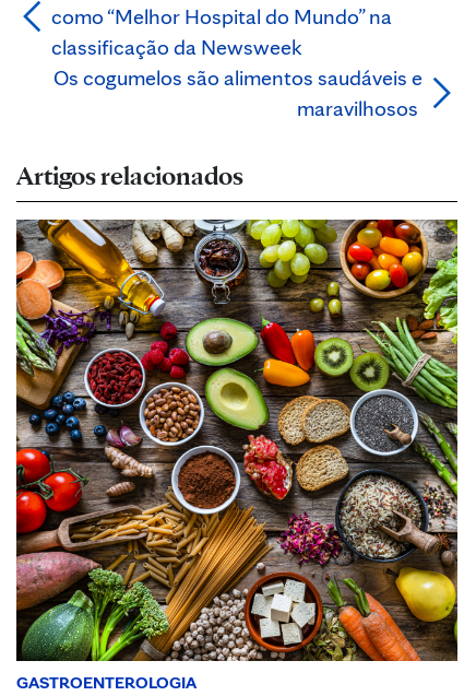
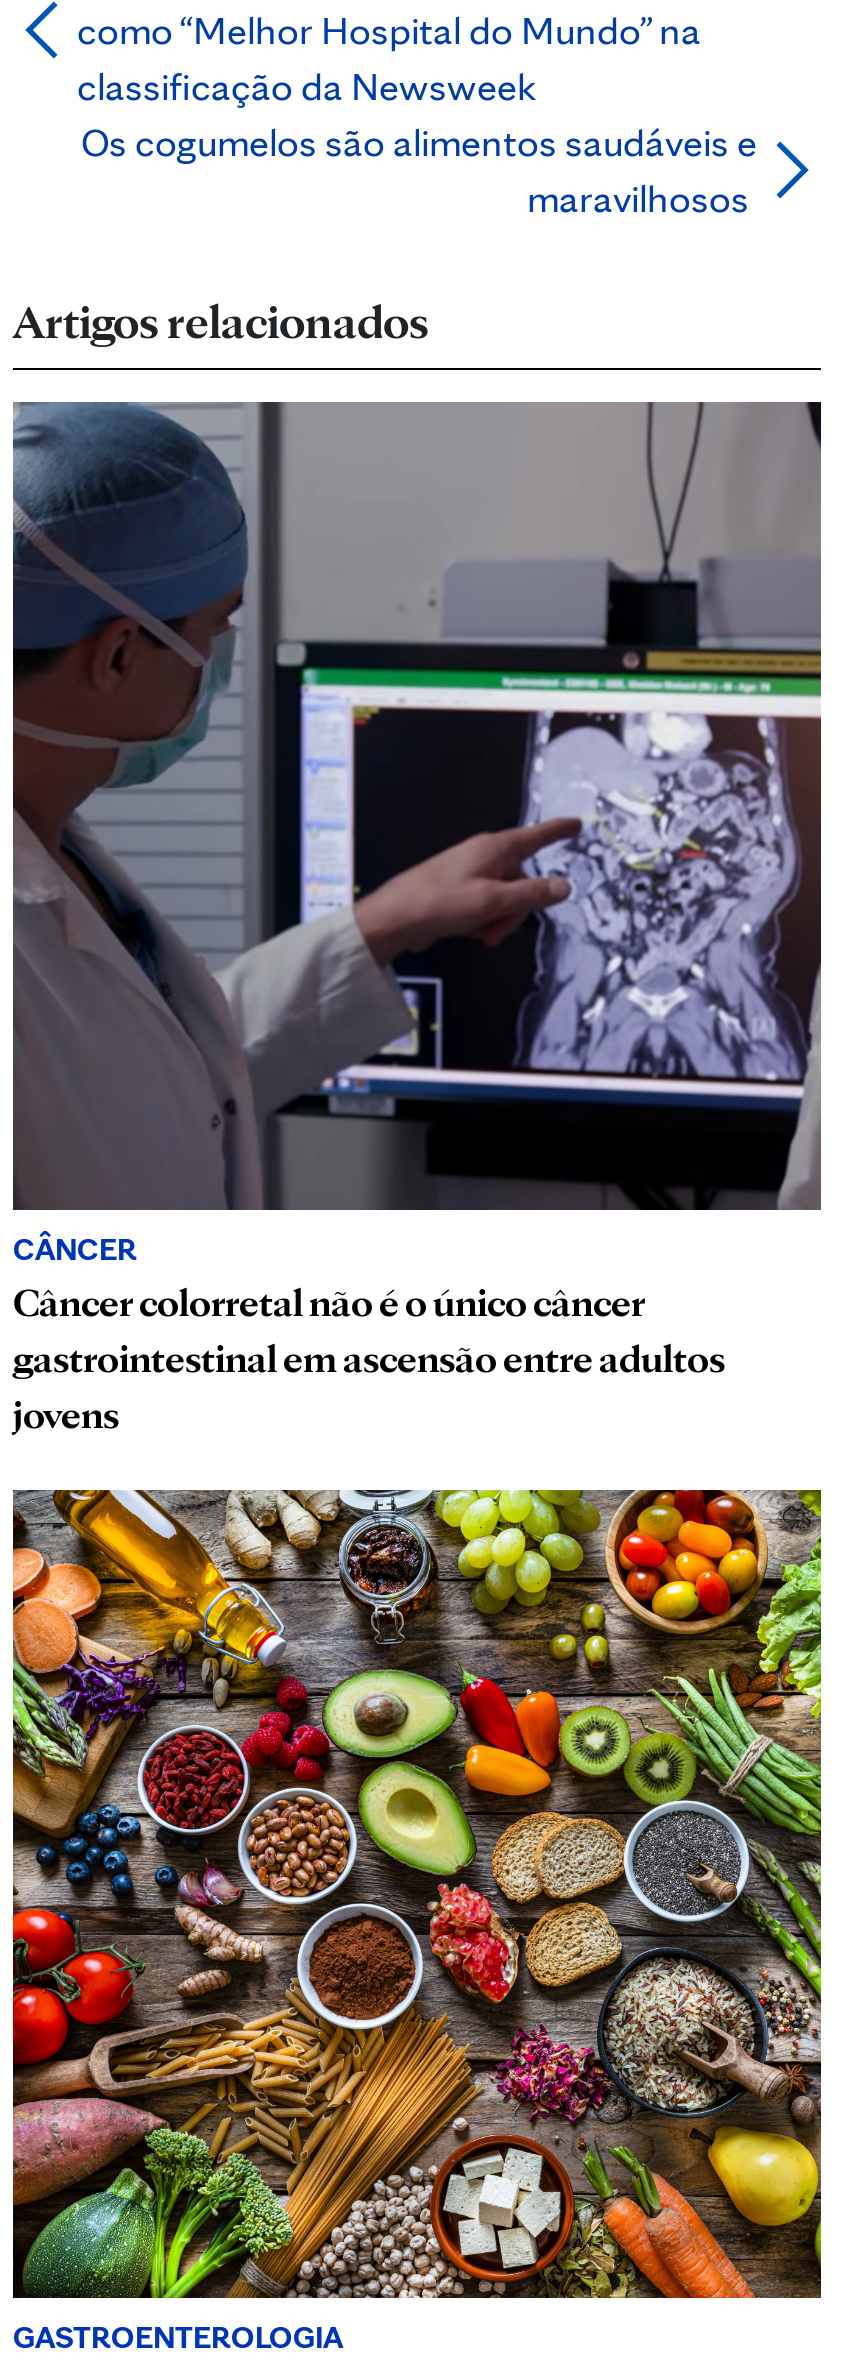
none -> [11,400,823,1438] [image] | CÂNCER | Câncer colorretal não é o único câncer | gastrointestinal em ascensão entre adultos | jovens

